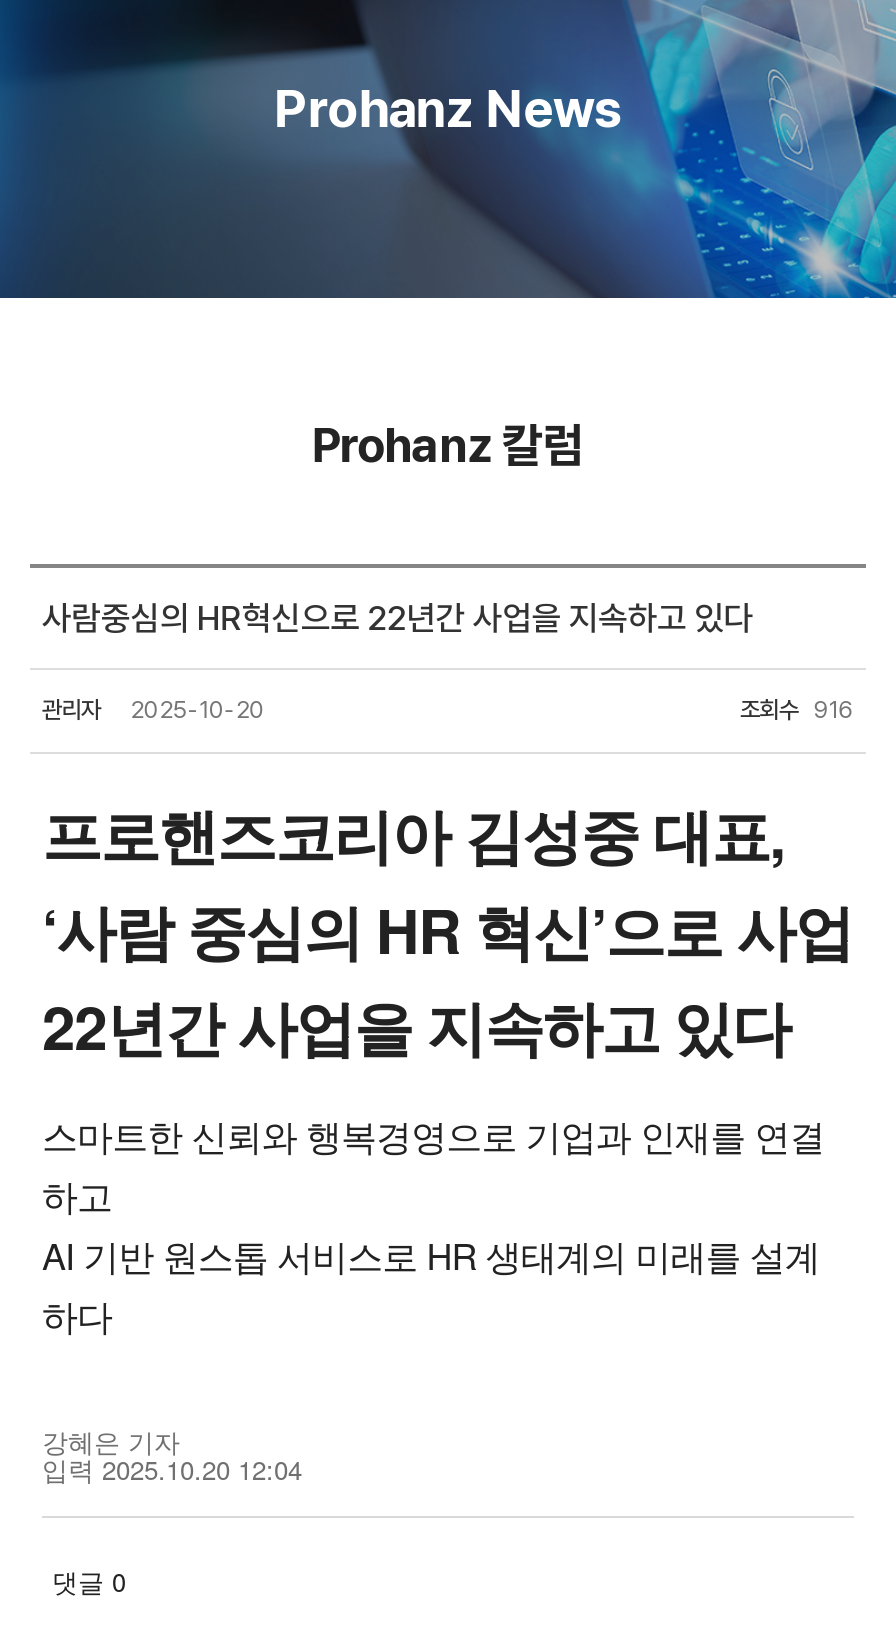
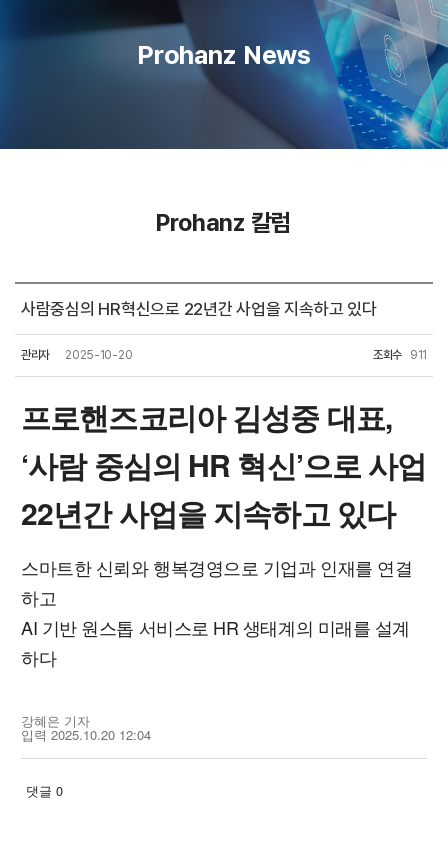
[740,696,854,724] 조회수 916 -> [373,348,427,362] 조회수 911

